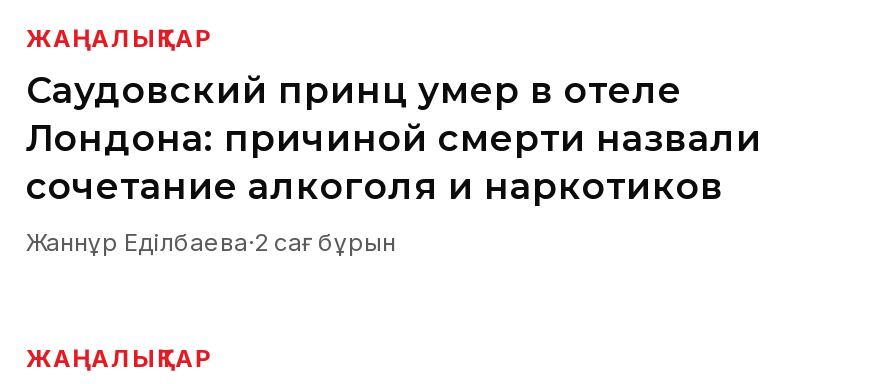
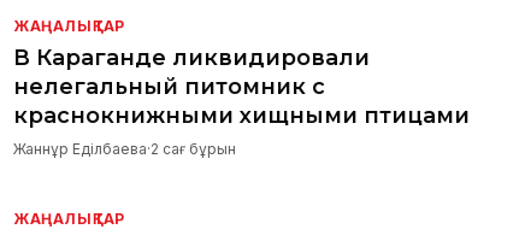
[26,69,762,209] Саудовский принц умер в отеле | Лондона: причиной смерти назвали | сочетание алкоголя и наркотиков -> [13,45,470,129] В Караганде ликвидировали | нелегальный питомник с | краснокнижными хищными птицами

